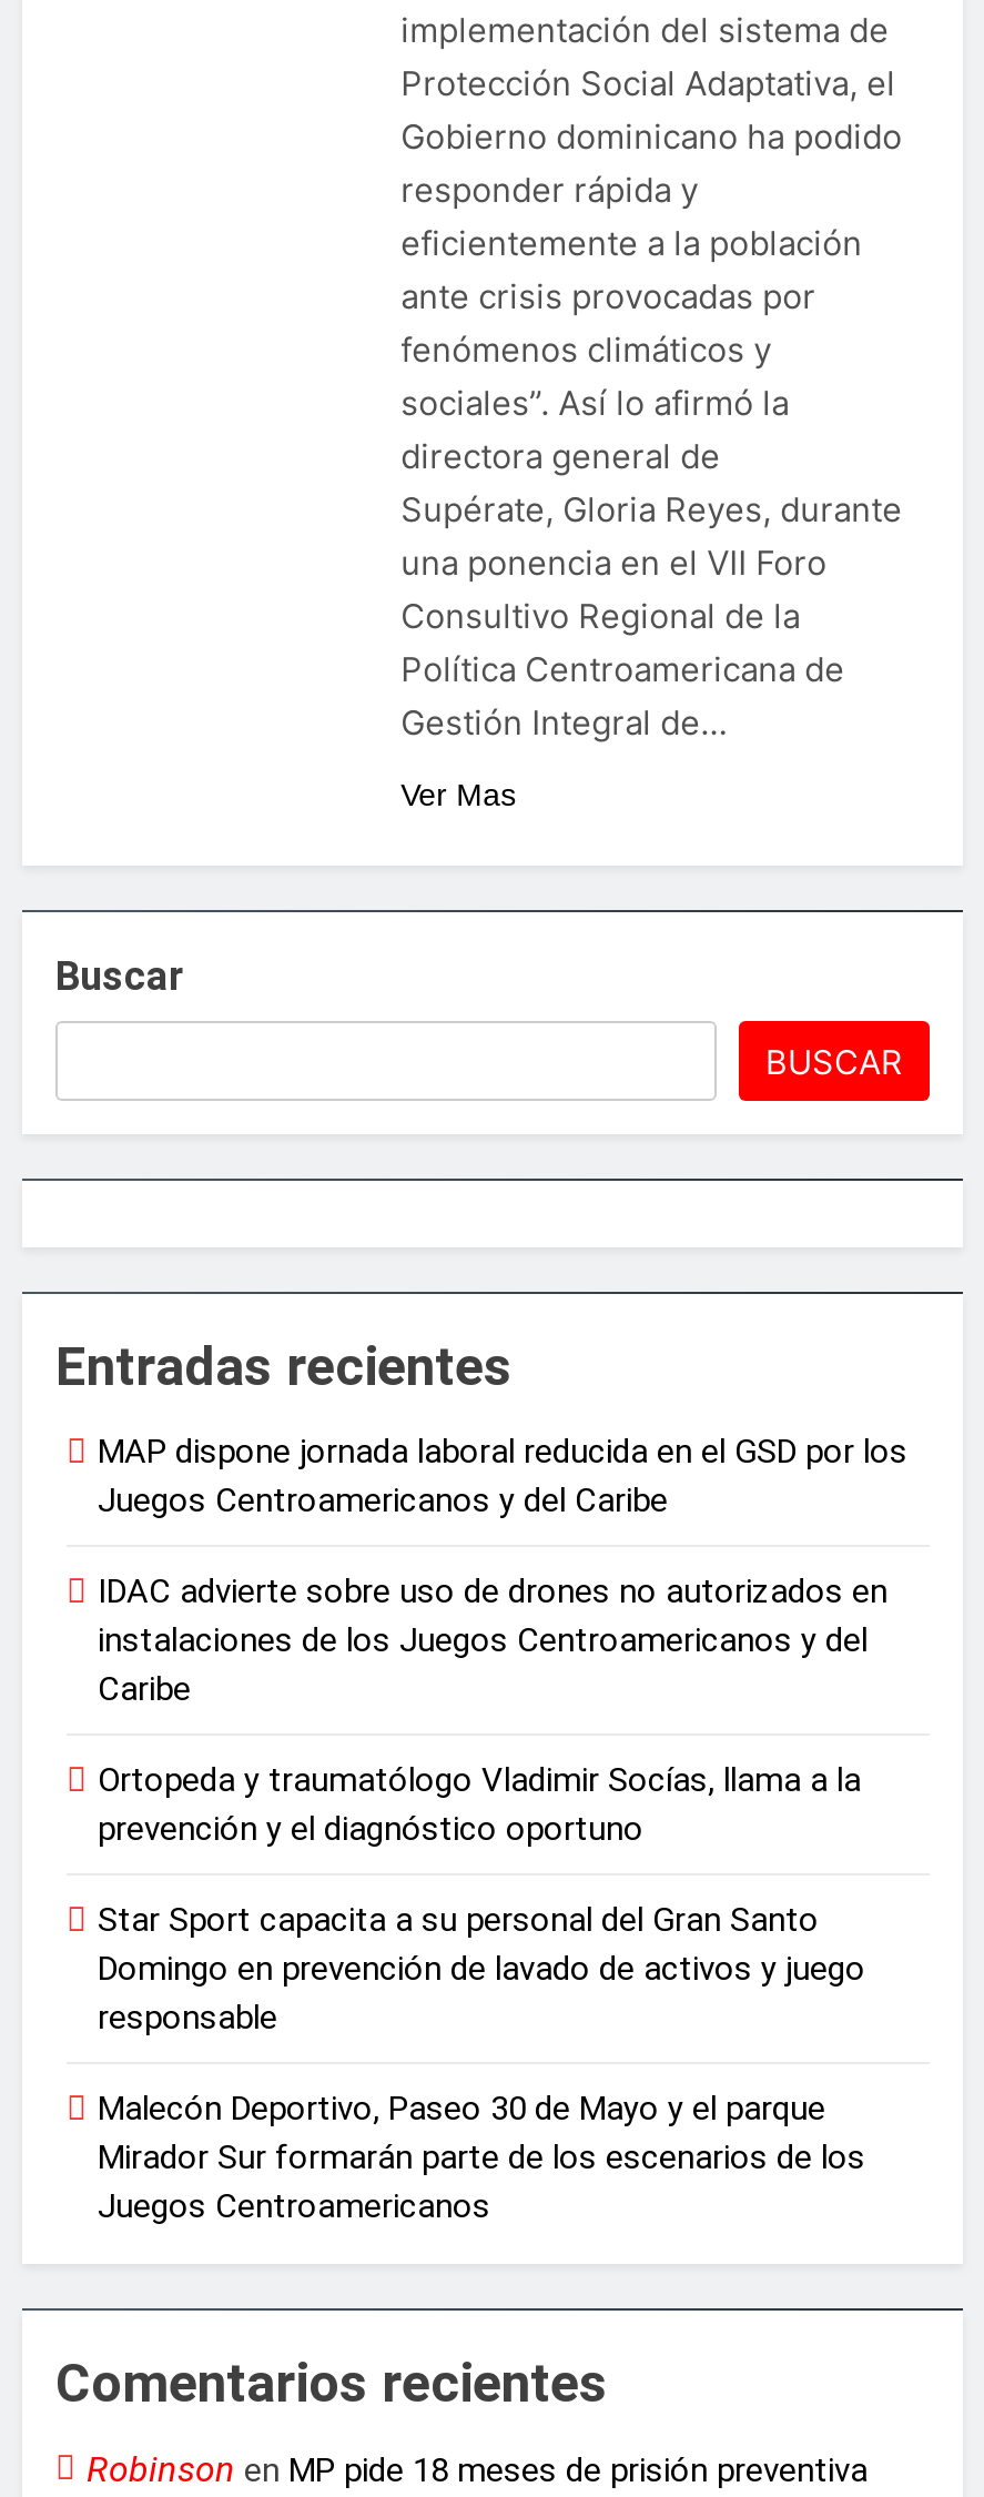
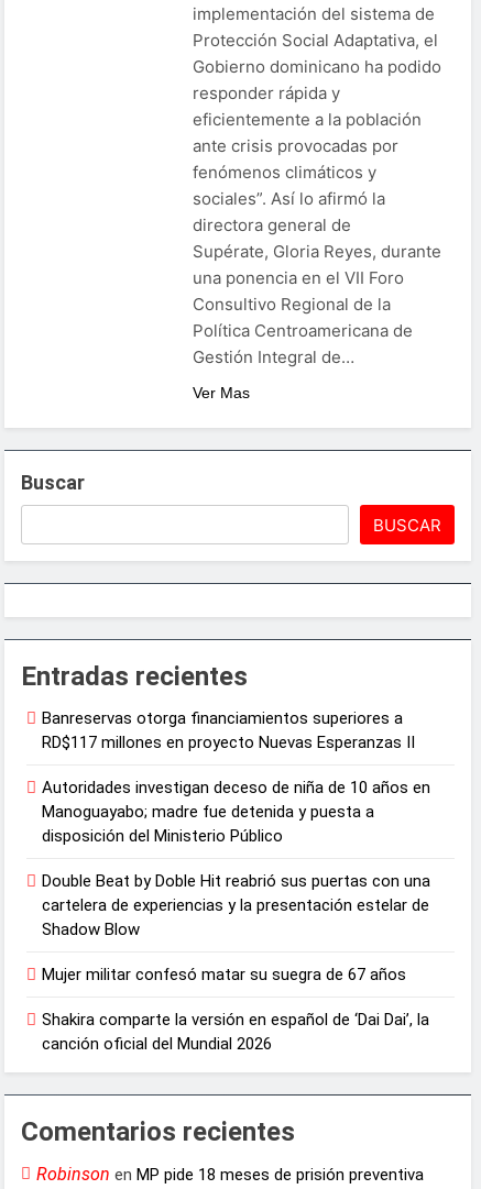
[98,1430,907,1519] MAP dispone jornada laboral reducida en el GSD por los | Juegos Centroamericanos y del Caribe -> [42,709,415,753] Banreservas otorga financiamientos superiores a | RD$117 millones en proyecto Nuevas Esperanzas II
[98,1570,887,1708] IDAC advierte sobre uso de drones no autorizados en | instalaciones de los Juegos Centroamericanos y del | Caribe -> [42,778,430,846] Autoridades investigan deceso de niña de 10 años en | Manoguayabo; madre fue detenida y puesta a | disposición del Ministerio Público
[98,1759,861,1848] Ortopeda y traumatólogo Vladimir Socías, llama a la | prevención y el diagnóstico oportuno -> [42,872,430,940] Double Beat by Doble Hit reabrió sus puertas con una | cartelera de experiencias y la presentación estelar de | Shadow Blow
[98,1899,865,2036] Star Sport capacita a su personal del Gran Santo | Domingo en prevención de lavado de activos y juego | responsable -> [42,965,406,985] Mujer militar confesó matar su suegra de 67 años
[98,2087,865,2225] Malecón Deportivo, Paseo 30 de Mayo y el parque | Mirador Sur formarán parte de los escenarios de los | Juegos Centroamericanos -> [42,1010,429,1054] Shakira comparte la versión en español de ‘Dai Dai’, la | canción oficial del Mundial 2026

